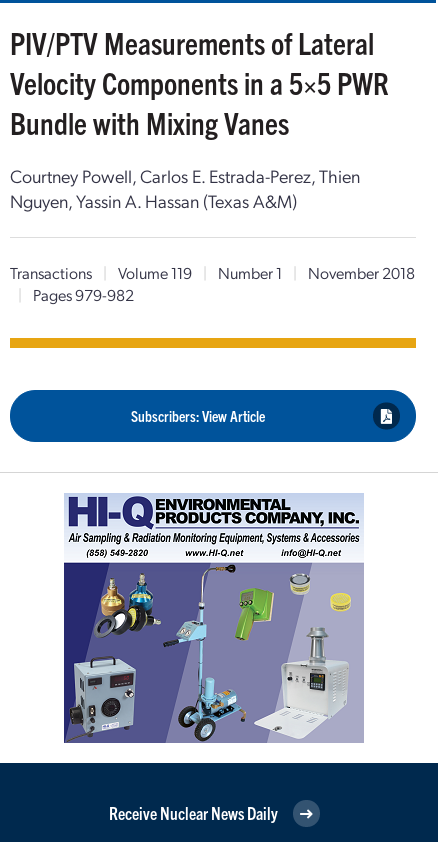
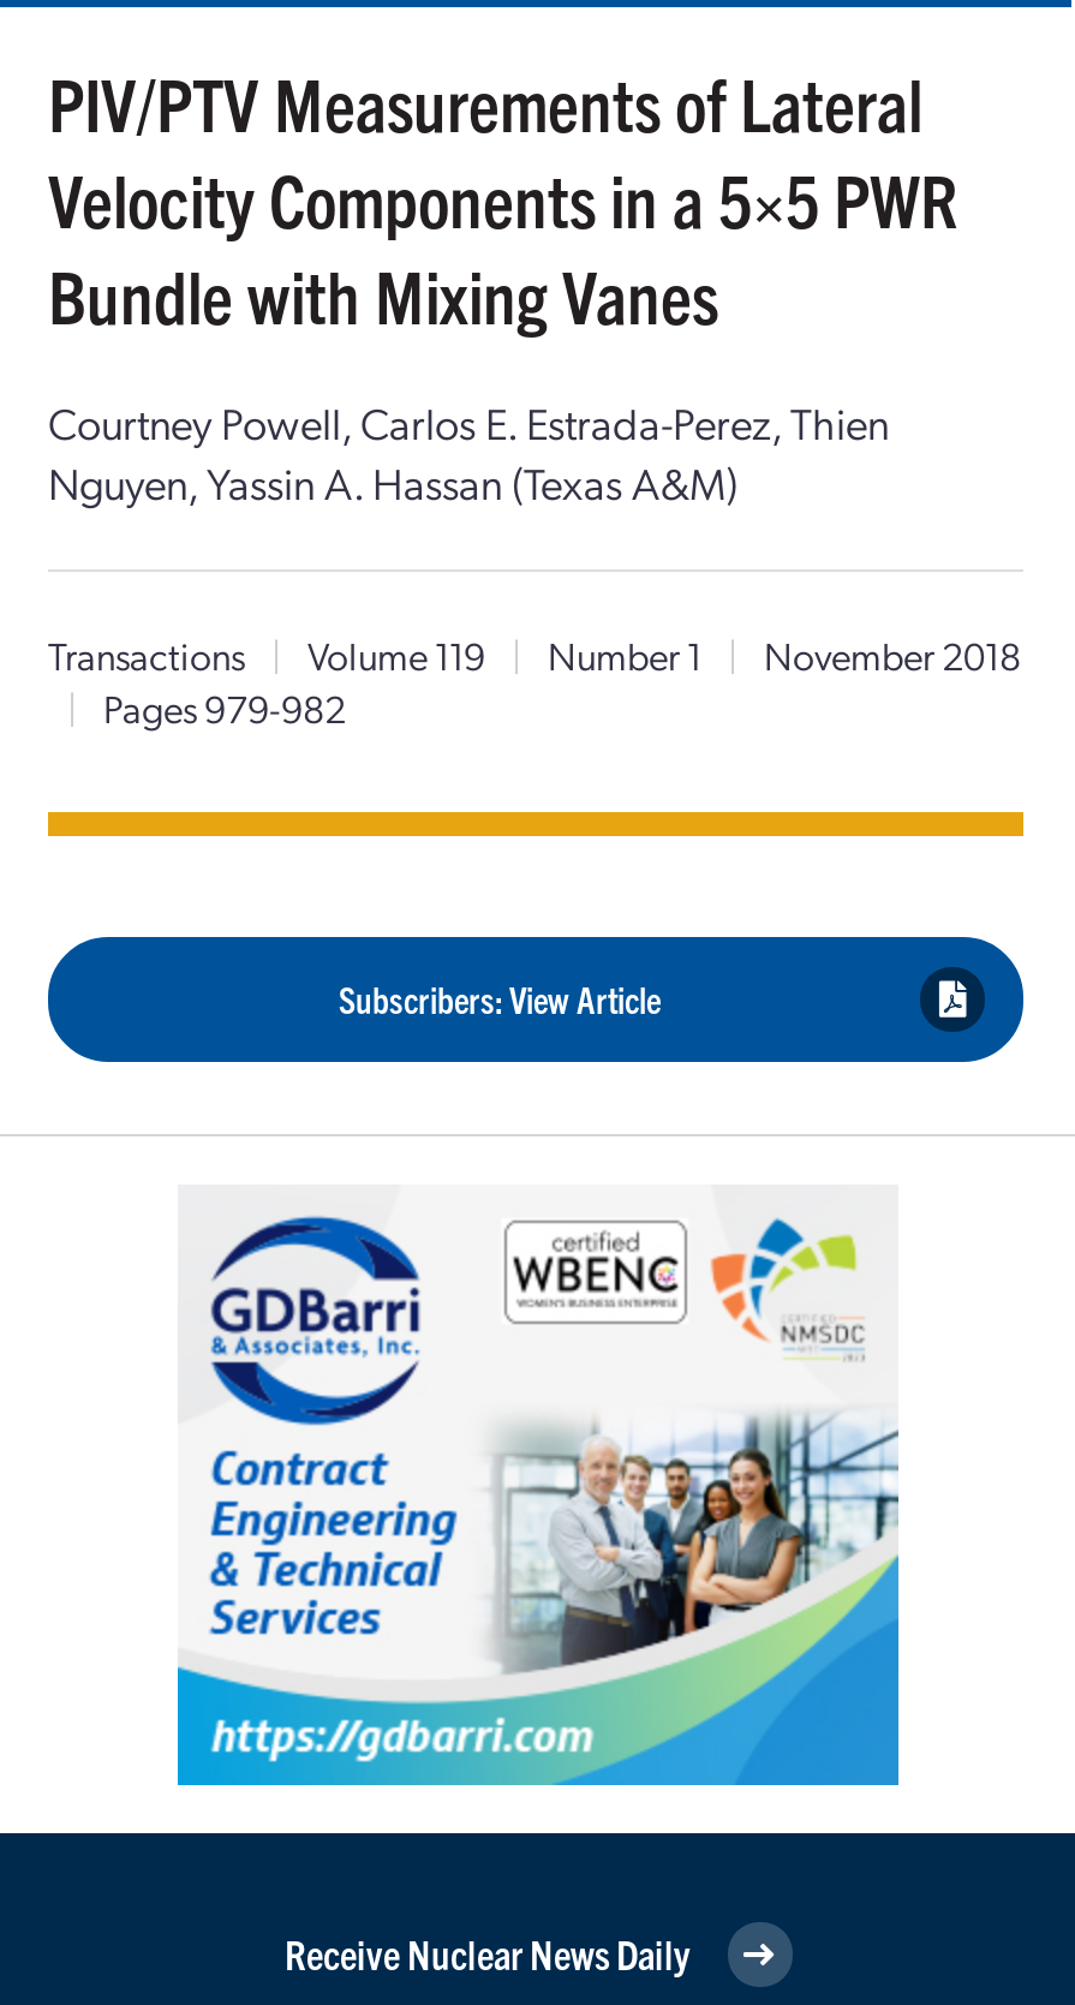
[63,493,364,743] [image] -> [175,1187,901,1788] [image]

